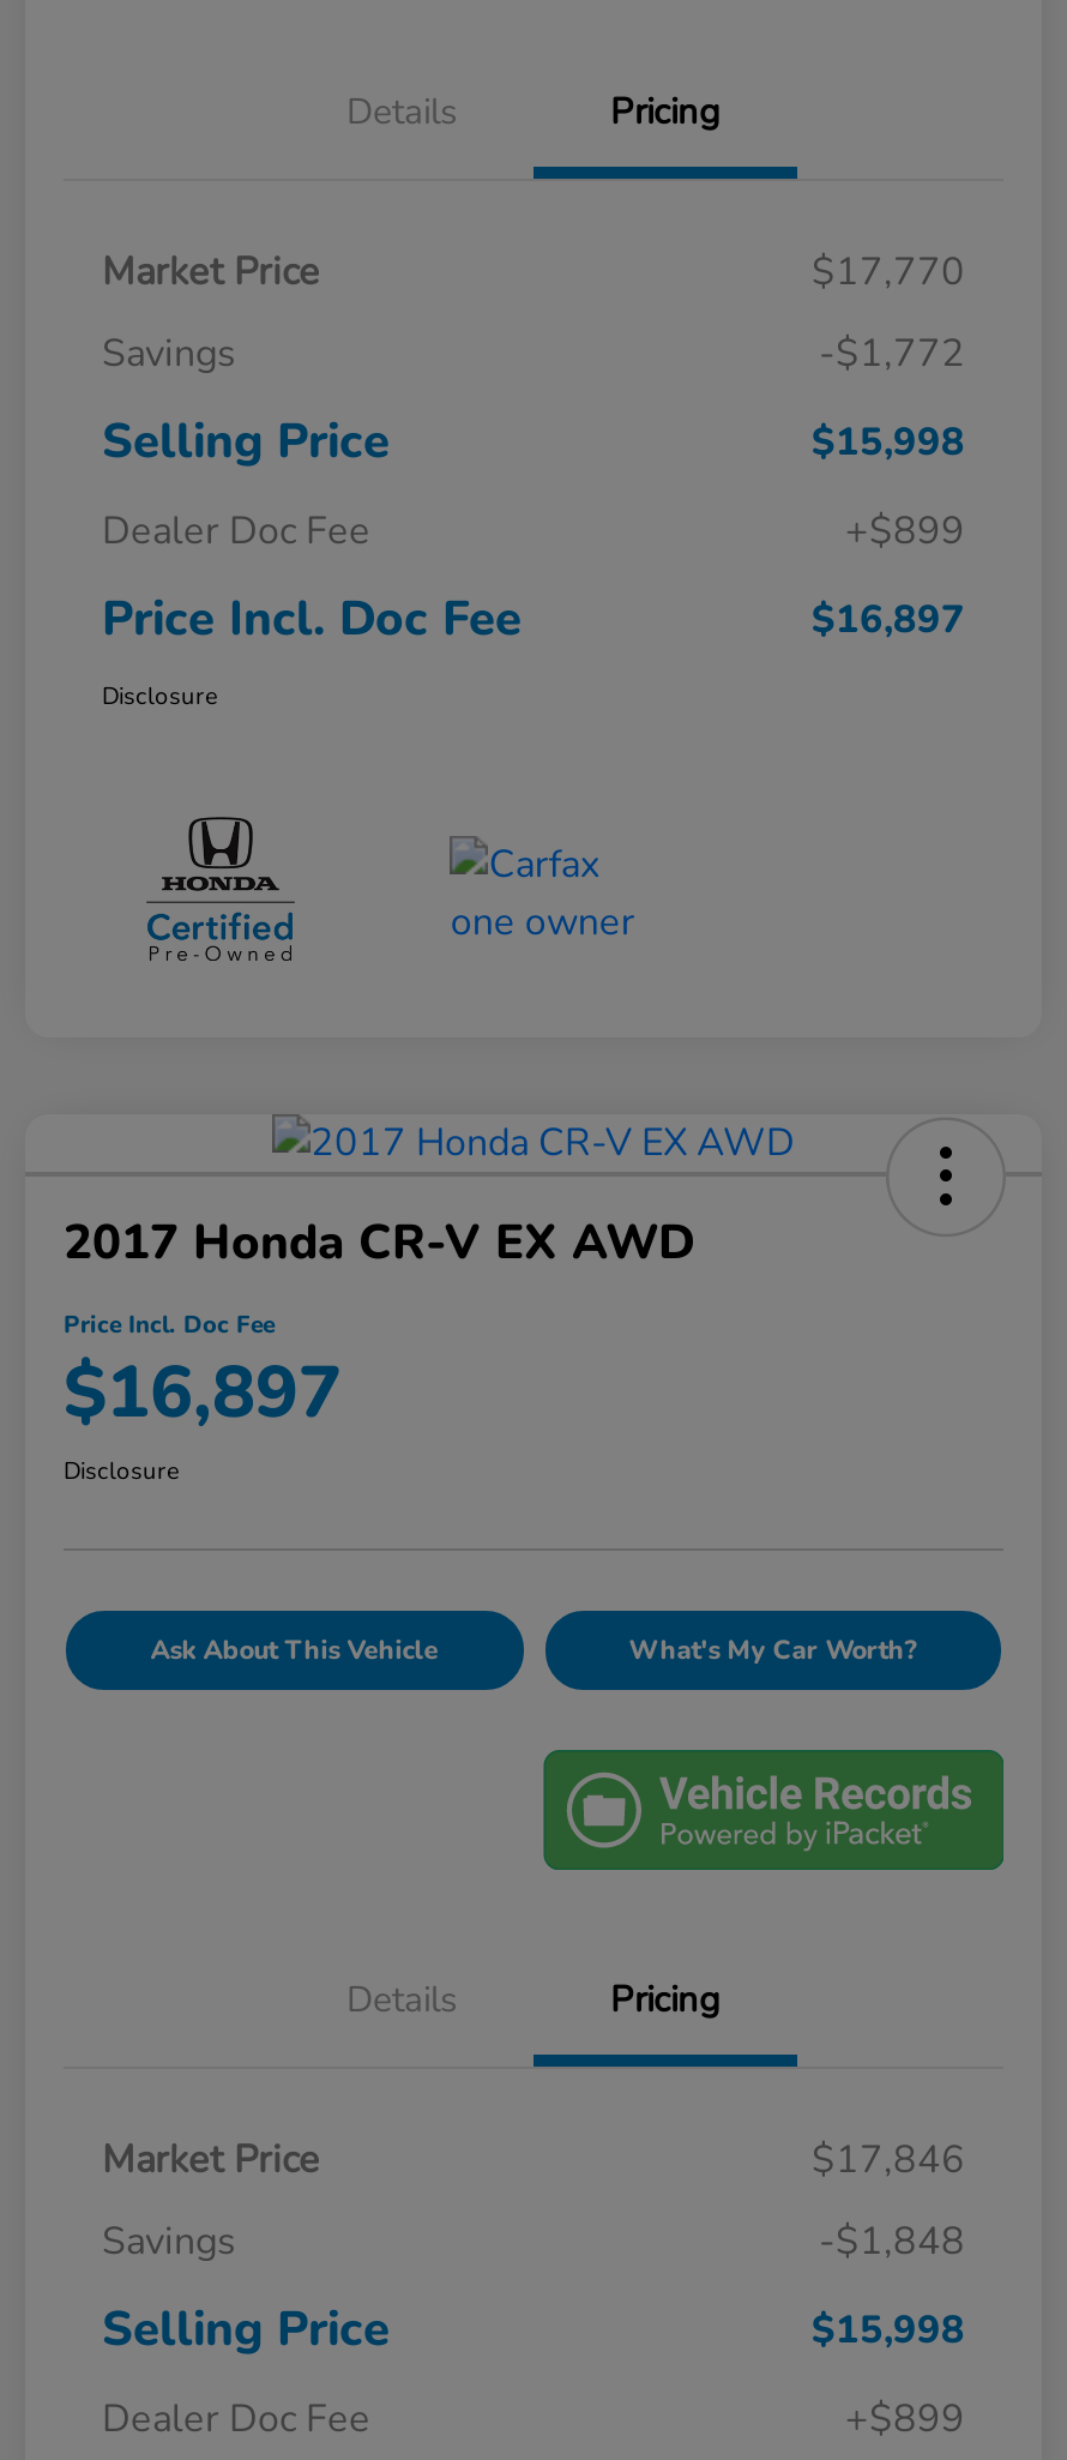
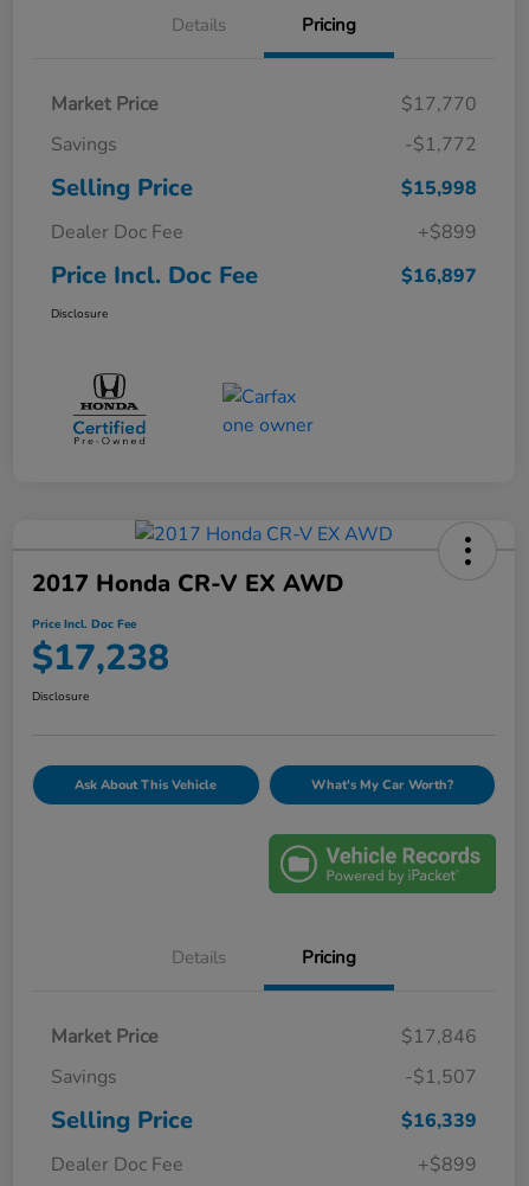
[64,1346,342,1444] $16,897 -> [32,634,169,683] $17,238
[819,2216,965,2269] -$1,848 -> [405,1064,477,1090] -$1,507
[812,2305,965,2357] $15,998 -> [401,1108,477,1134] $16,339

